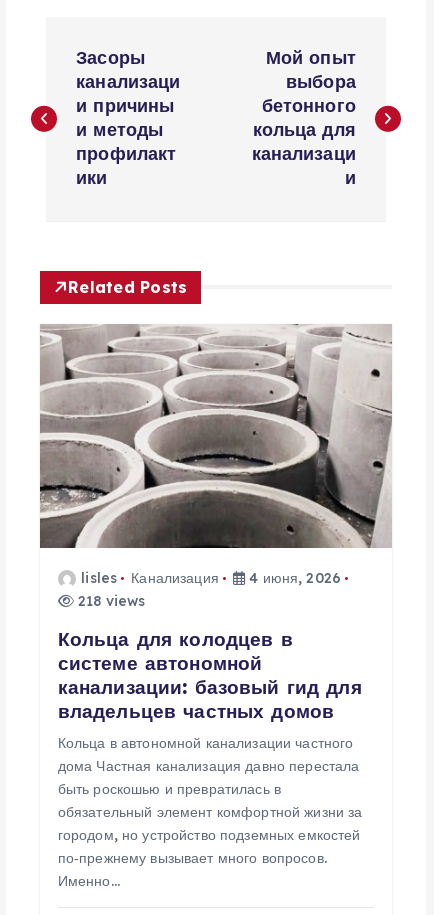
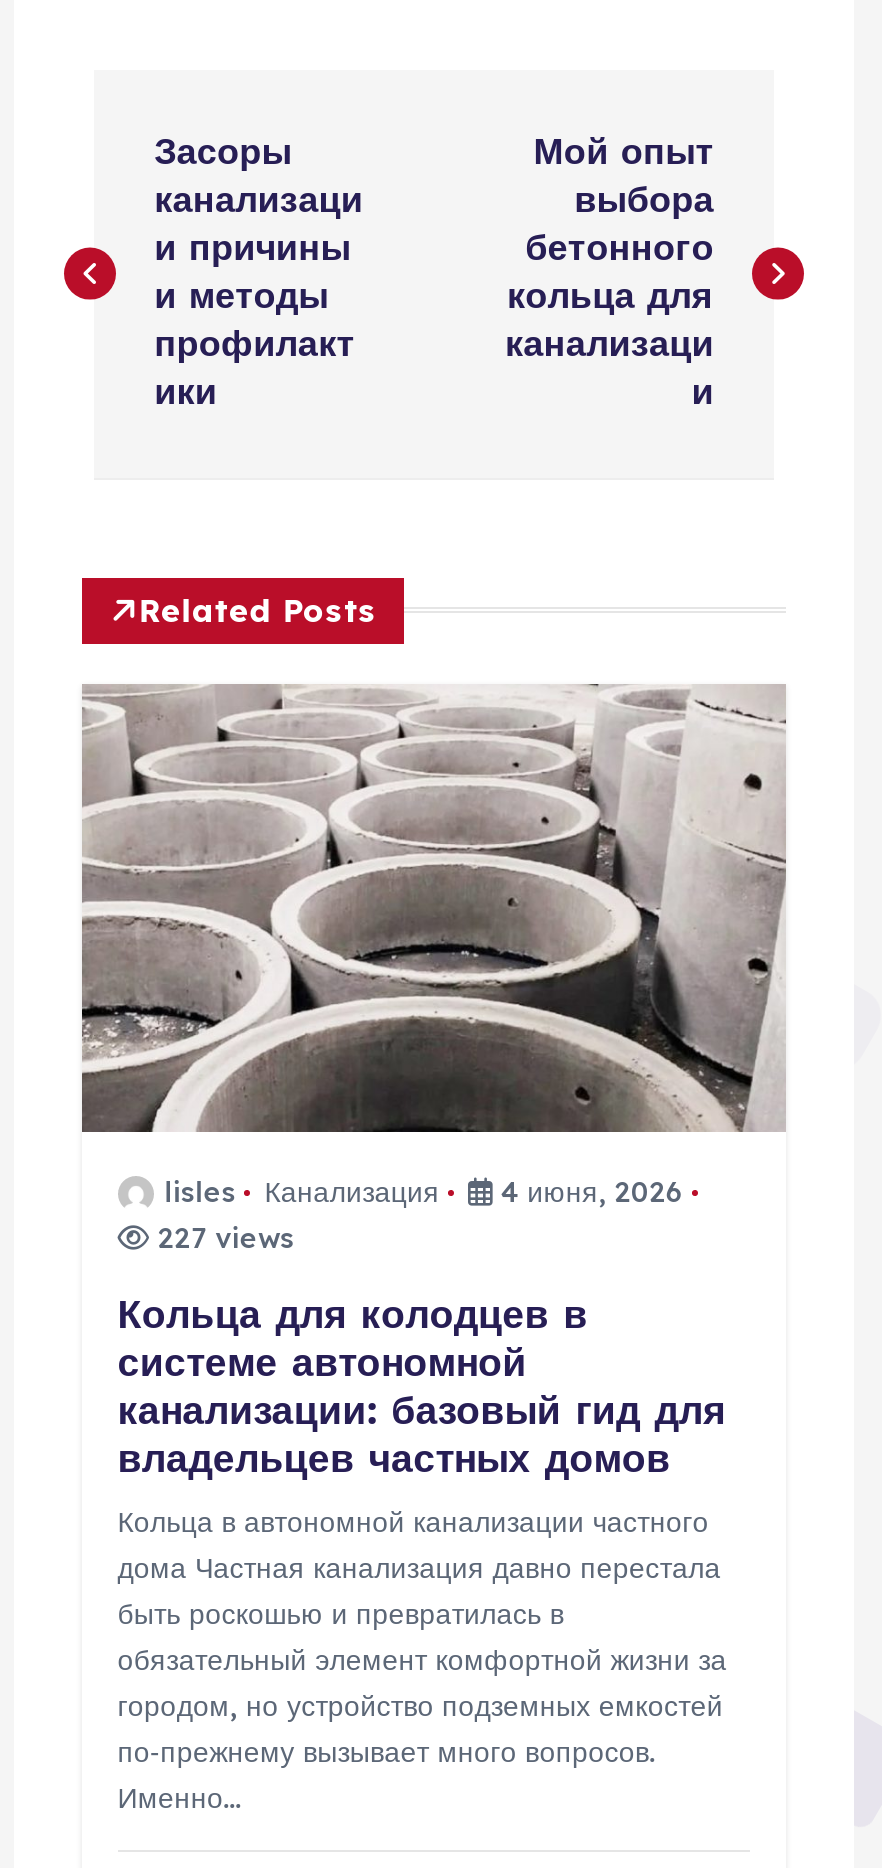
[74,592,145,610] 218 views -> [150,1220,295,1256] 227 views

